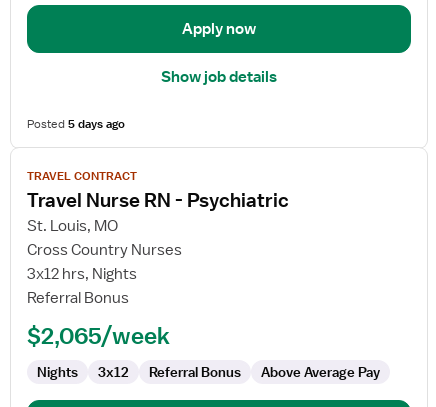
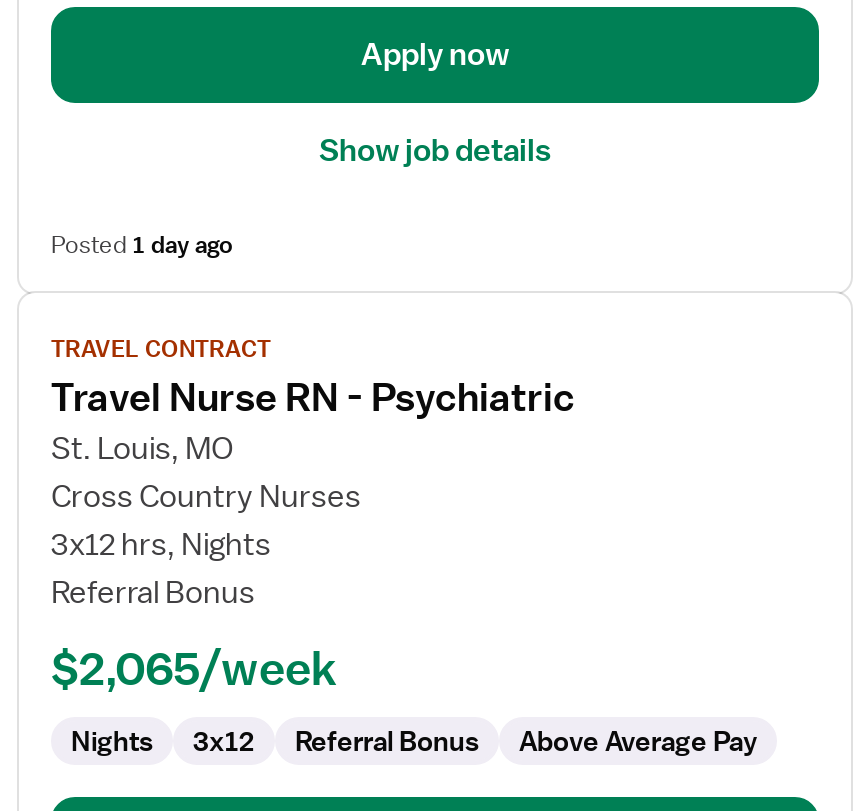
[27,116,125,132] Posted 5 days ago -> [51,229,233,261] Posted 1 day ago

